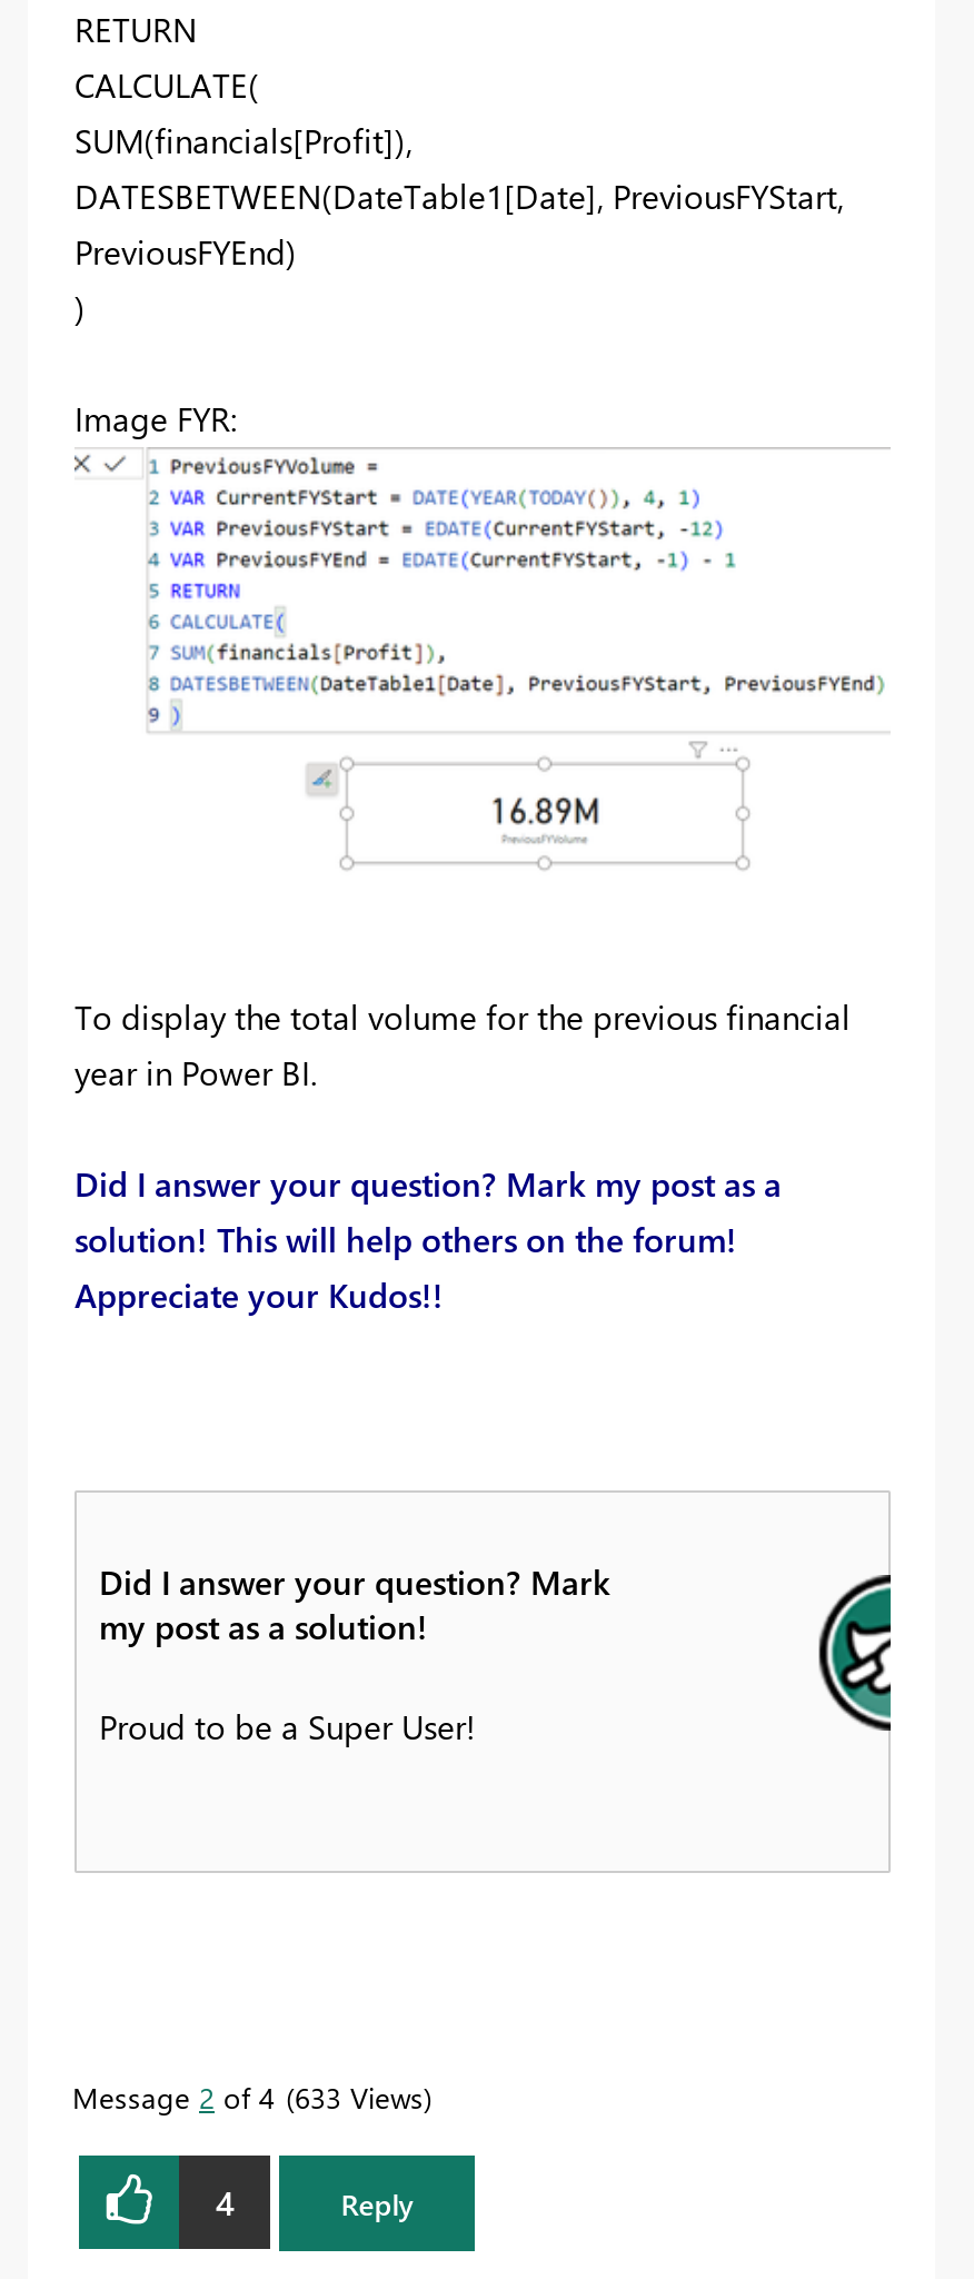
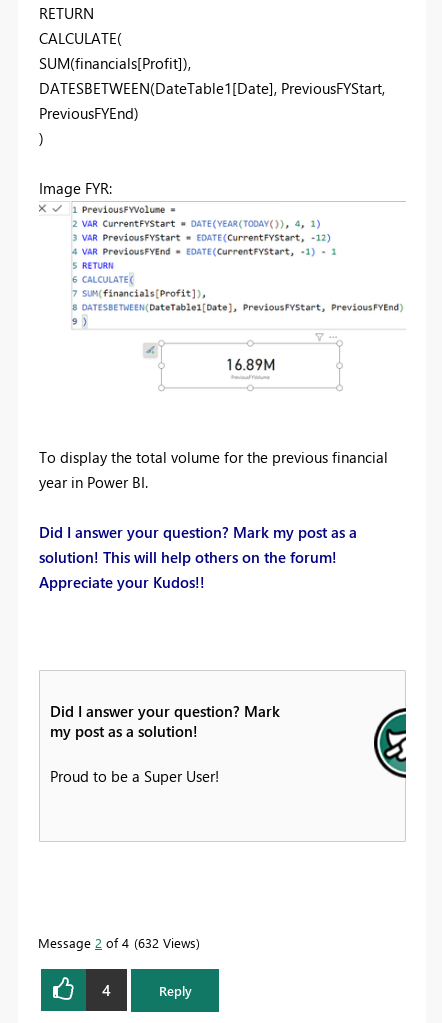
[72,2078,424,2116] Message 2 of 4 633 Views -> [38,934,196,951] Message 2 of 4 632 Views

